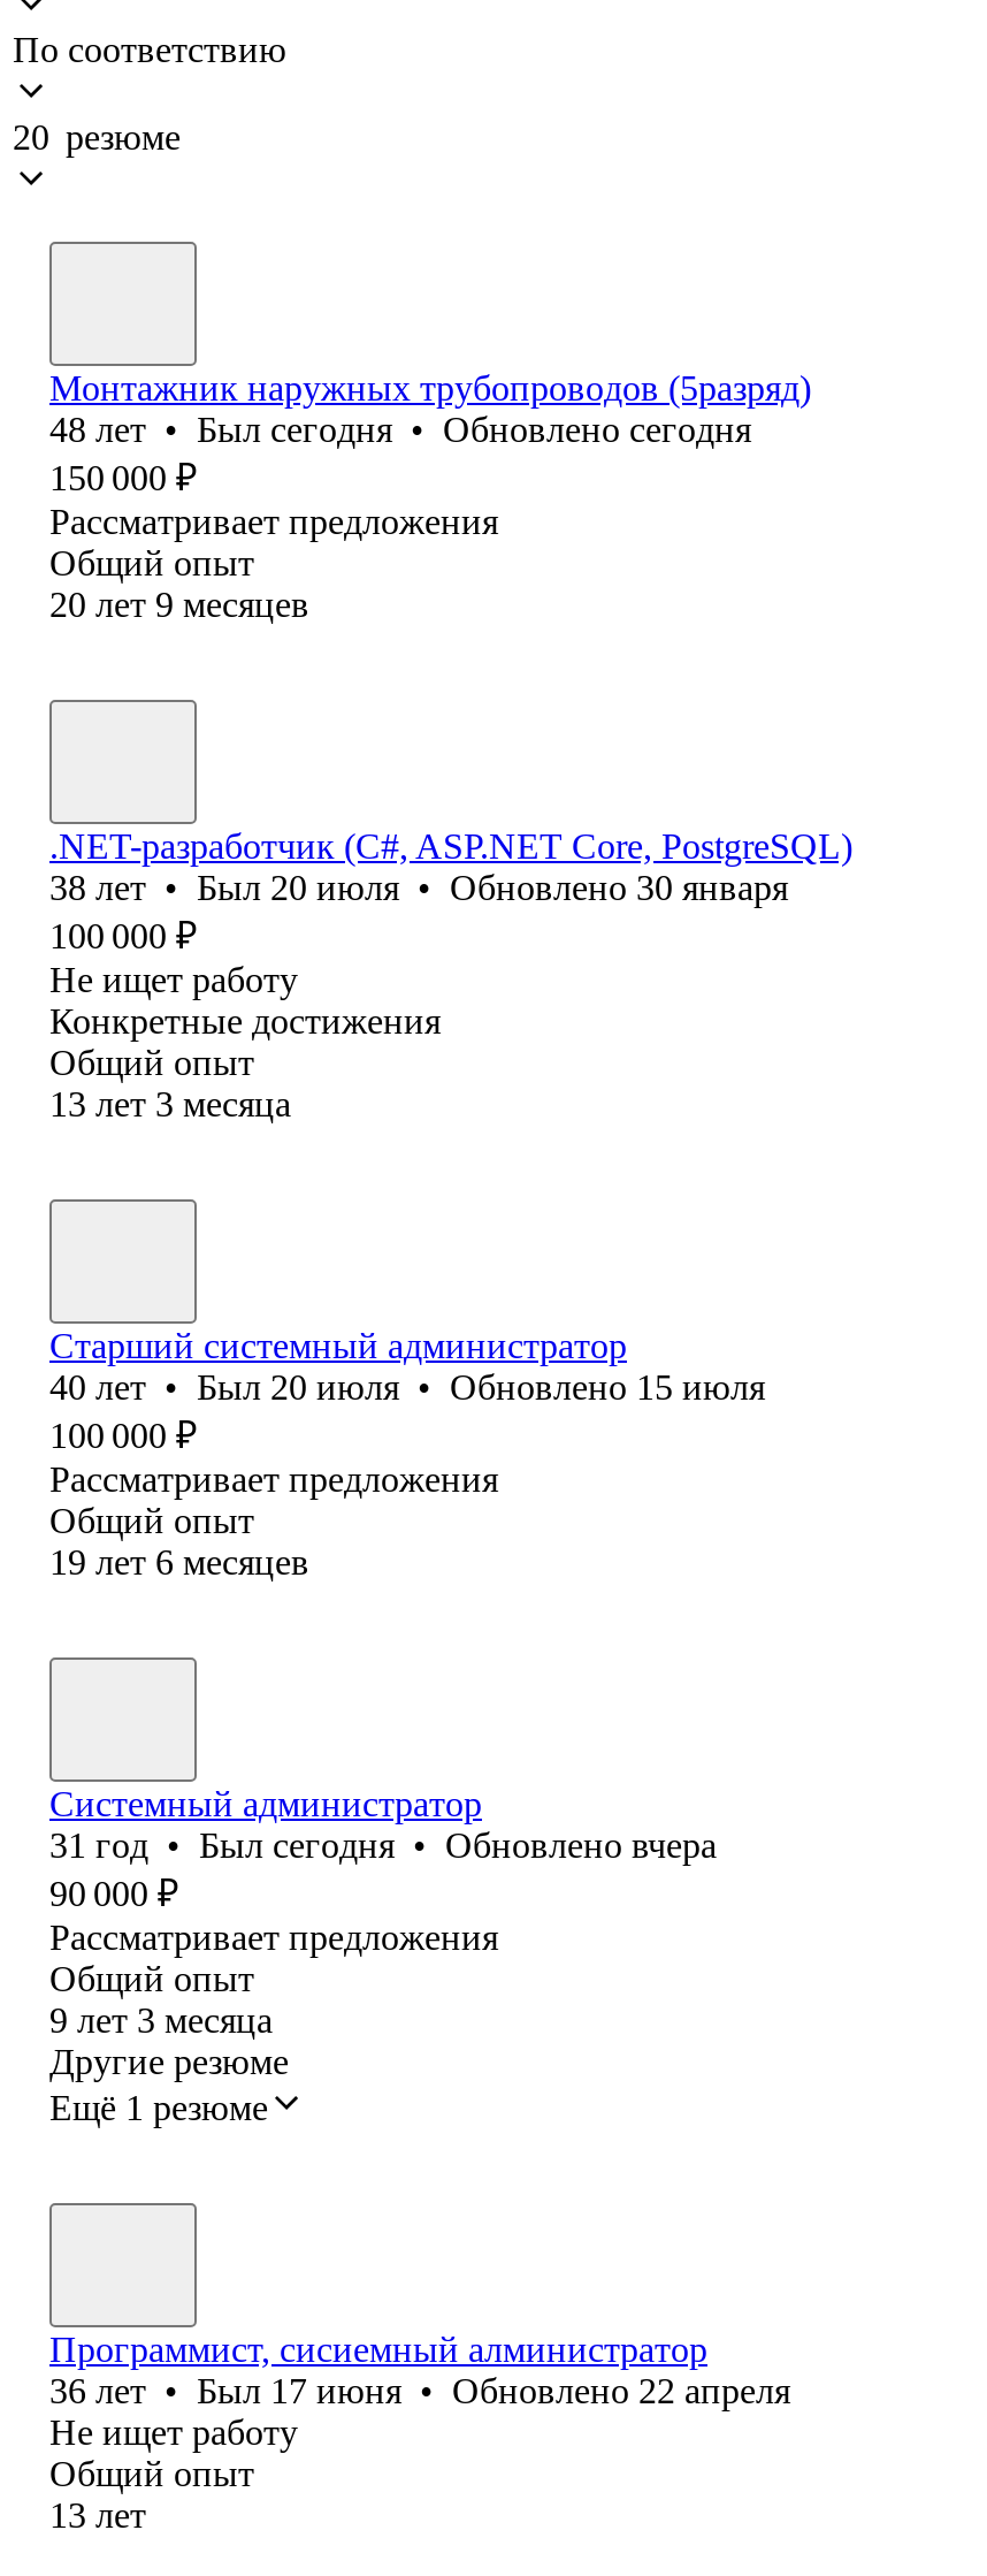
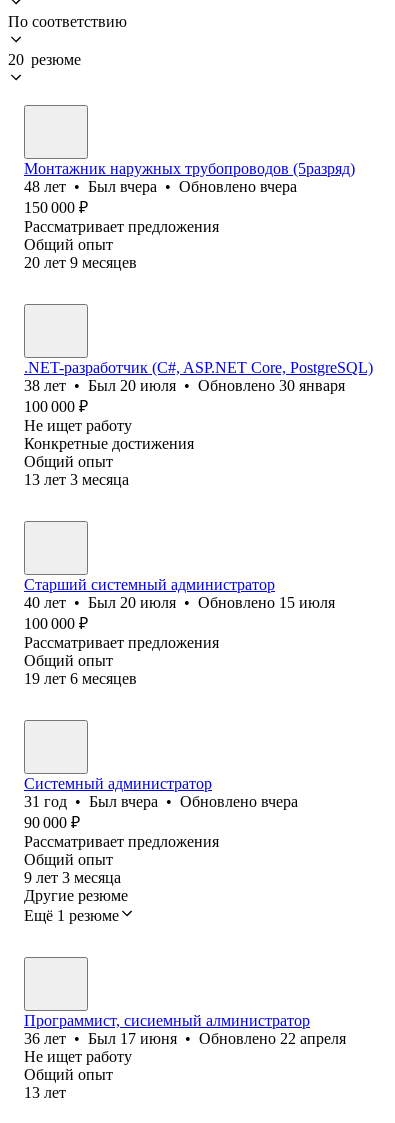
[49,410,751,449] 48 лет • Был сегодня • Обновлено сегодня -> [24,178,297,195] 48 лет • Был вчера • Обновлено вчера
[49,1825,717,1864] 31 год • Был сегодня • Обновлено вчера -> [24,793,298,810] 31 год • Был вчера • Обновлено вчера

